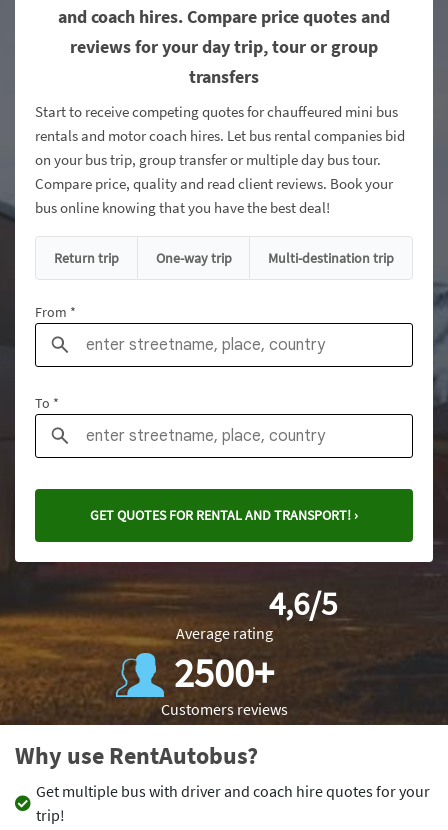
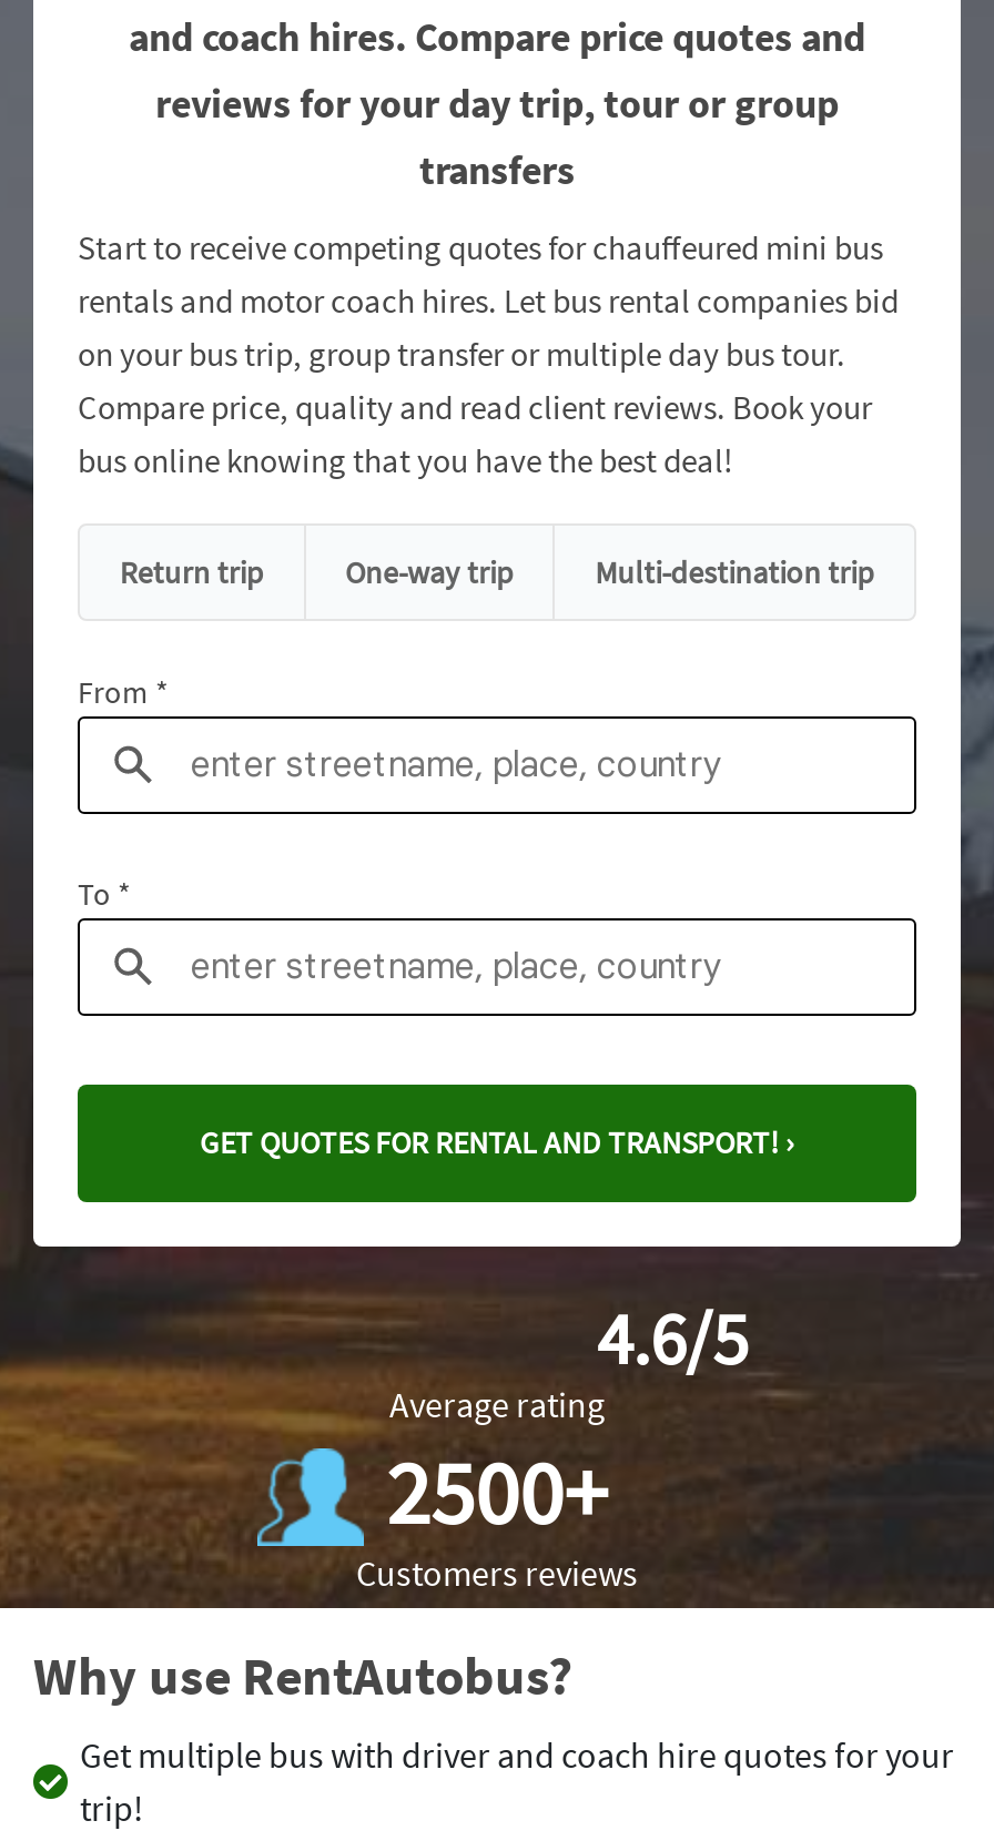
[269,583,337,624] 4,6/5 -> [597,1293,748,1384] 4.6/5

